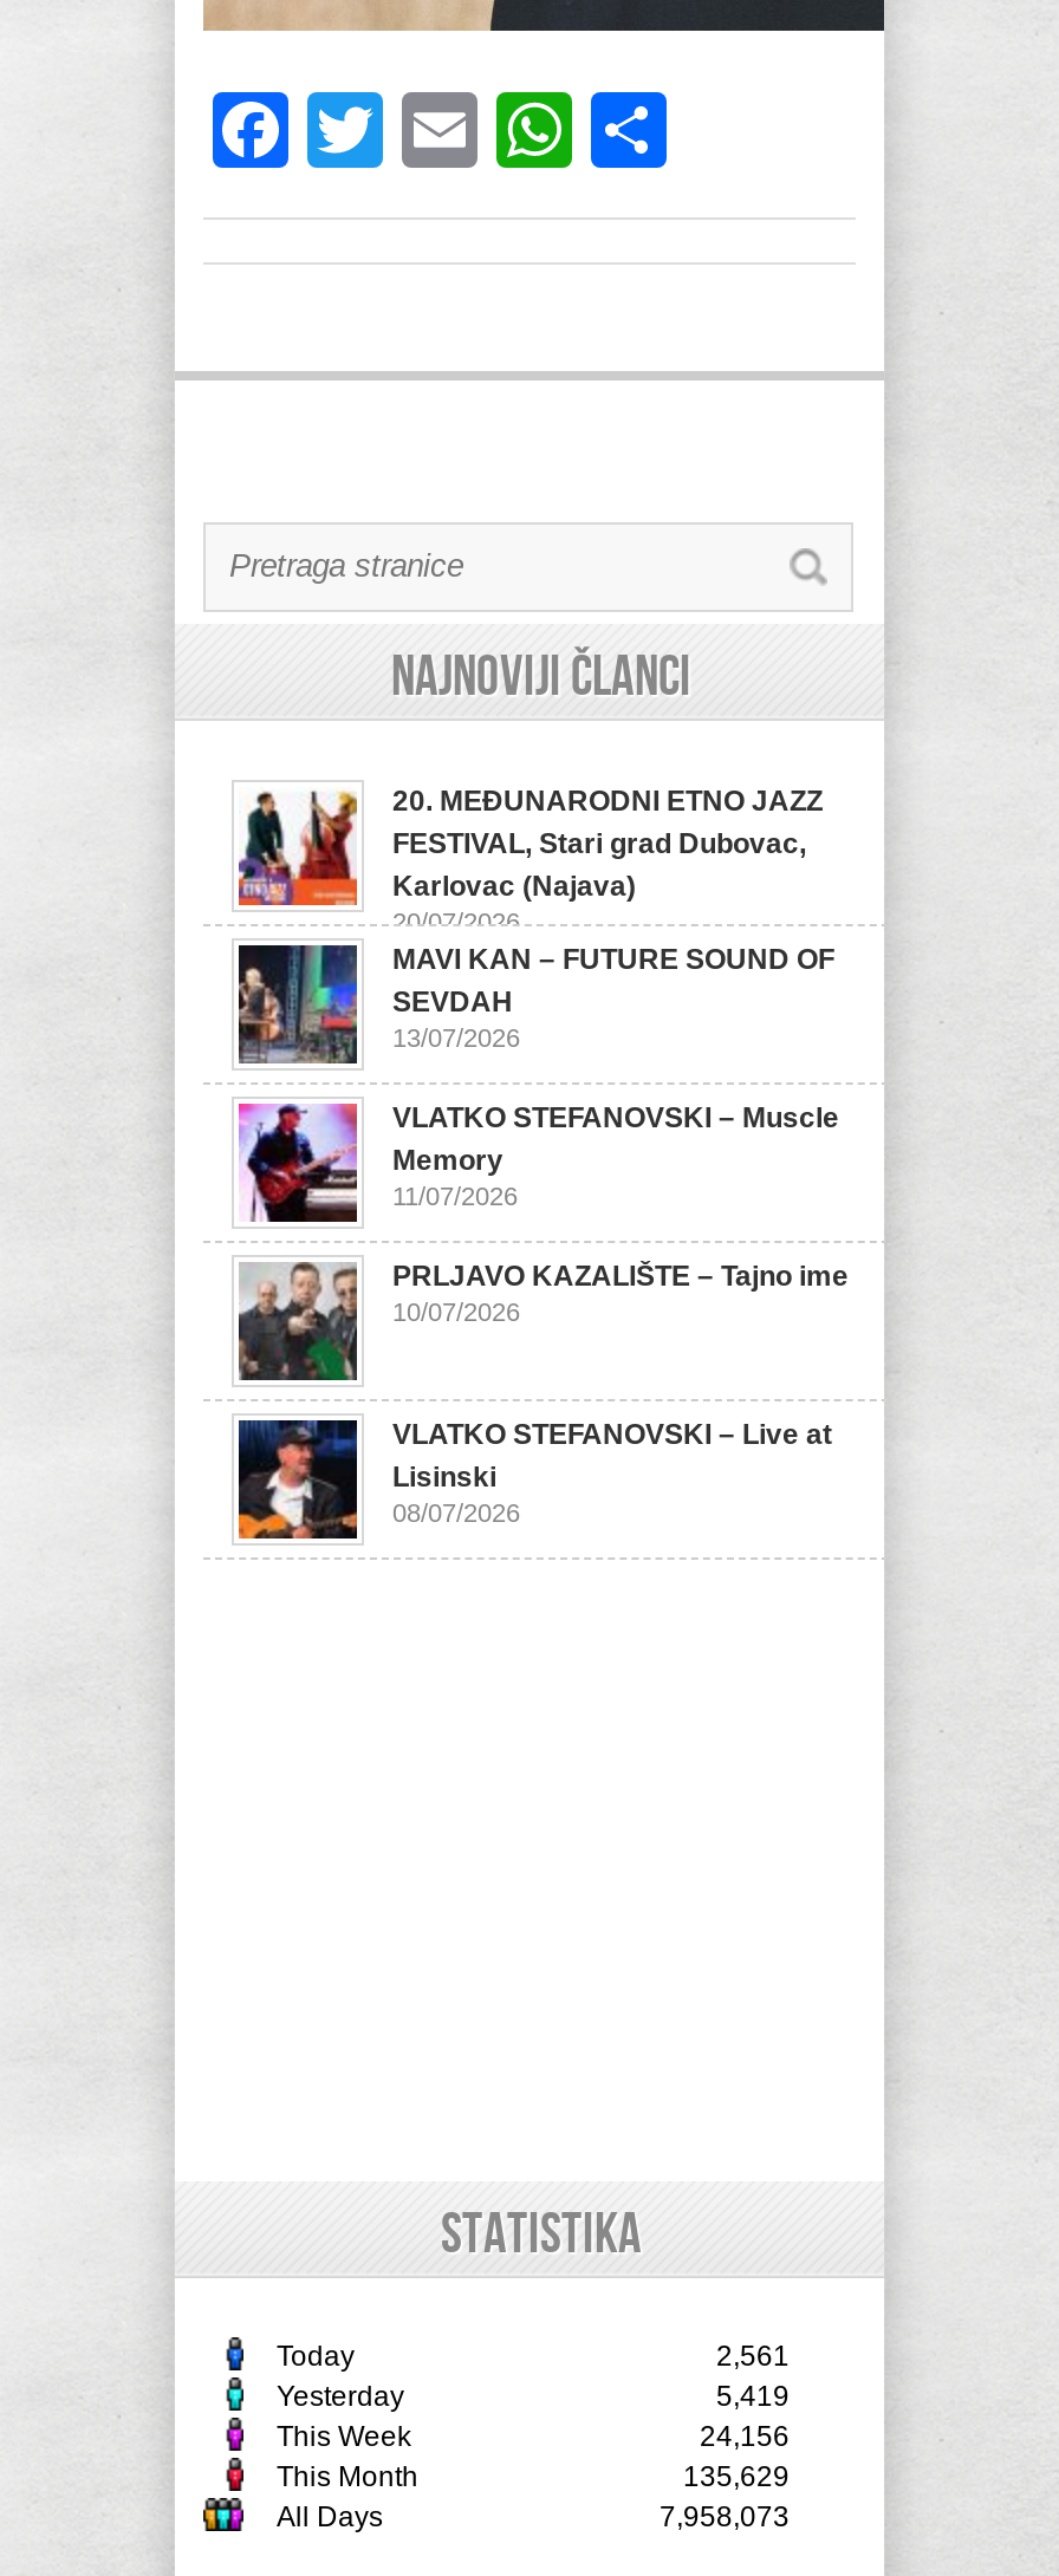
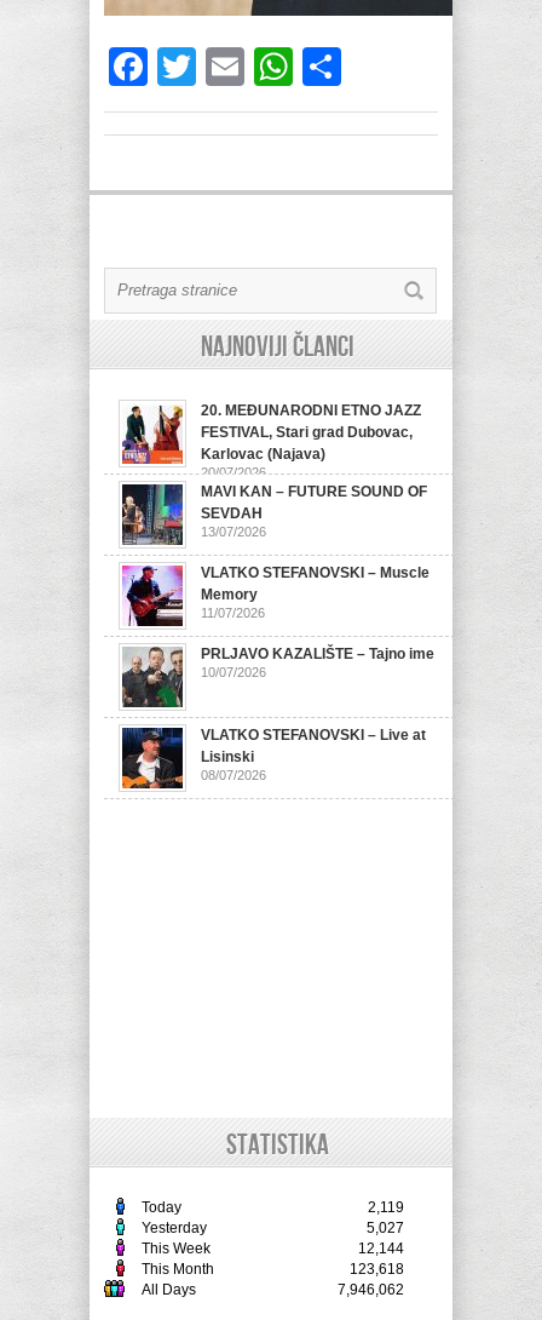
[716,2340,790,2373] 2,561 -> [368,1199,404,1216] 2,119
[716,2380,790,2413] 5,419 -> [367,1219,404,1236] 5,027
[700,2420,790,2453] 24,156 -> [358,1240,404,1257] 12,144
[683,2460,790,2493] 135,629 -> [350,1261,404,1278] 123,618
[660,2500,790,2533] 7,958,073 -> [338,1281,404,1298] 7,946,062

